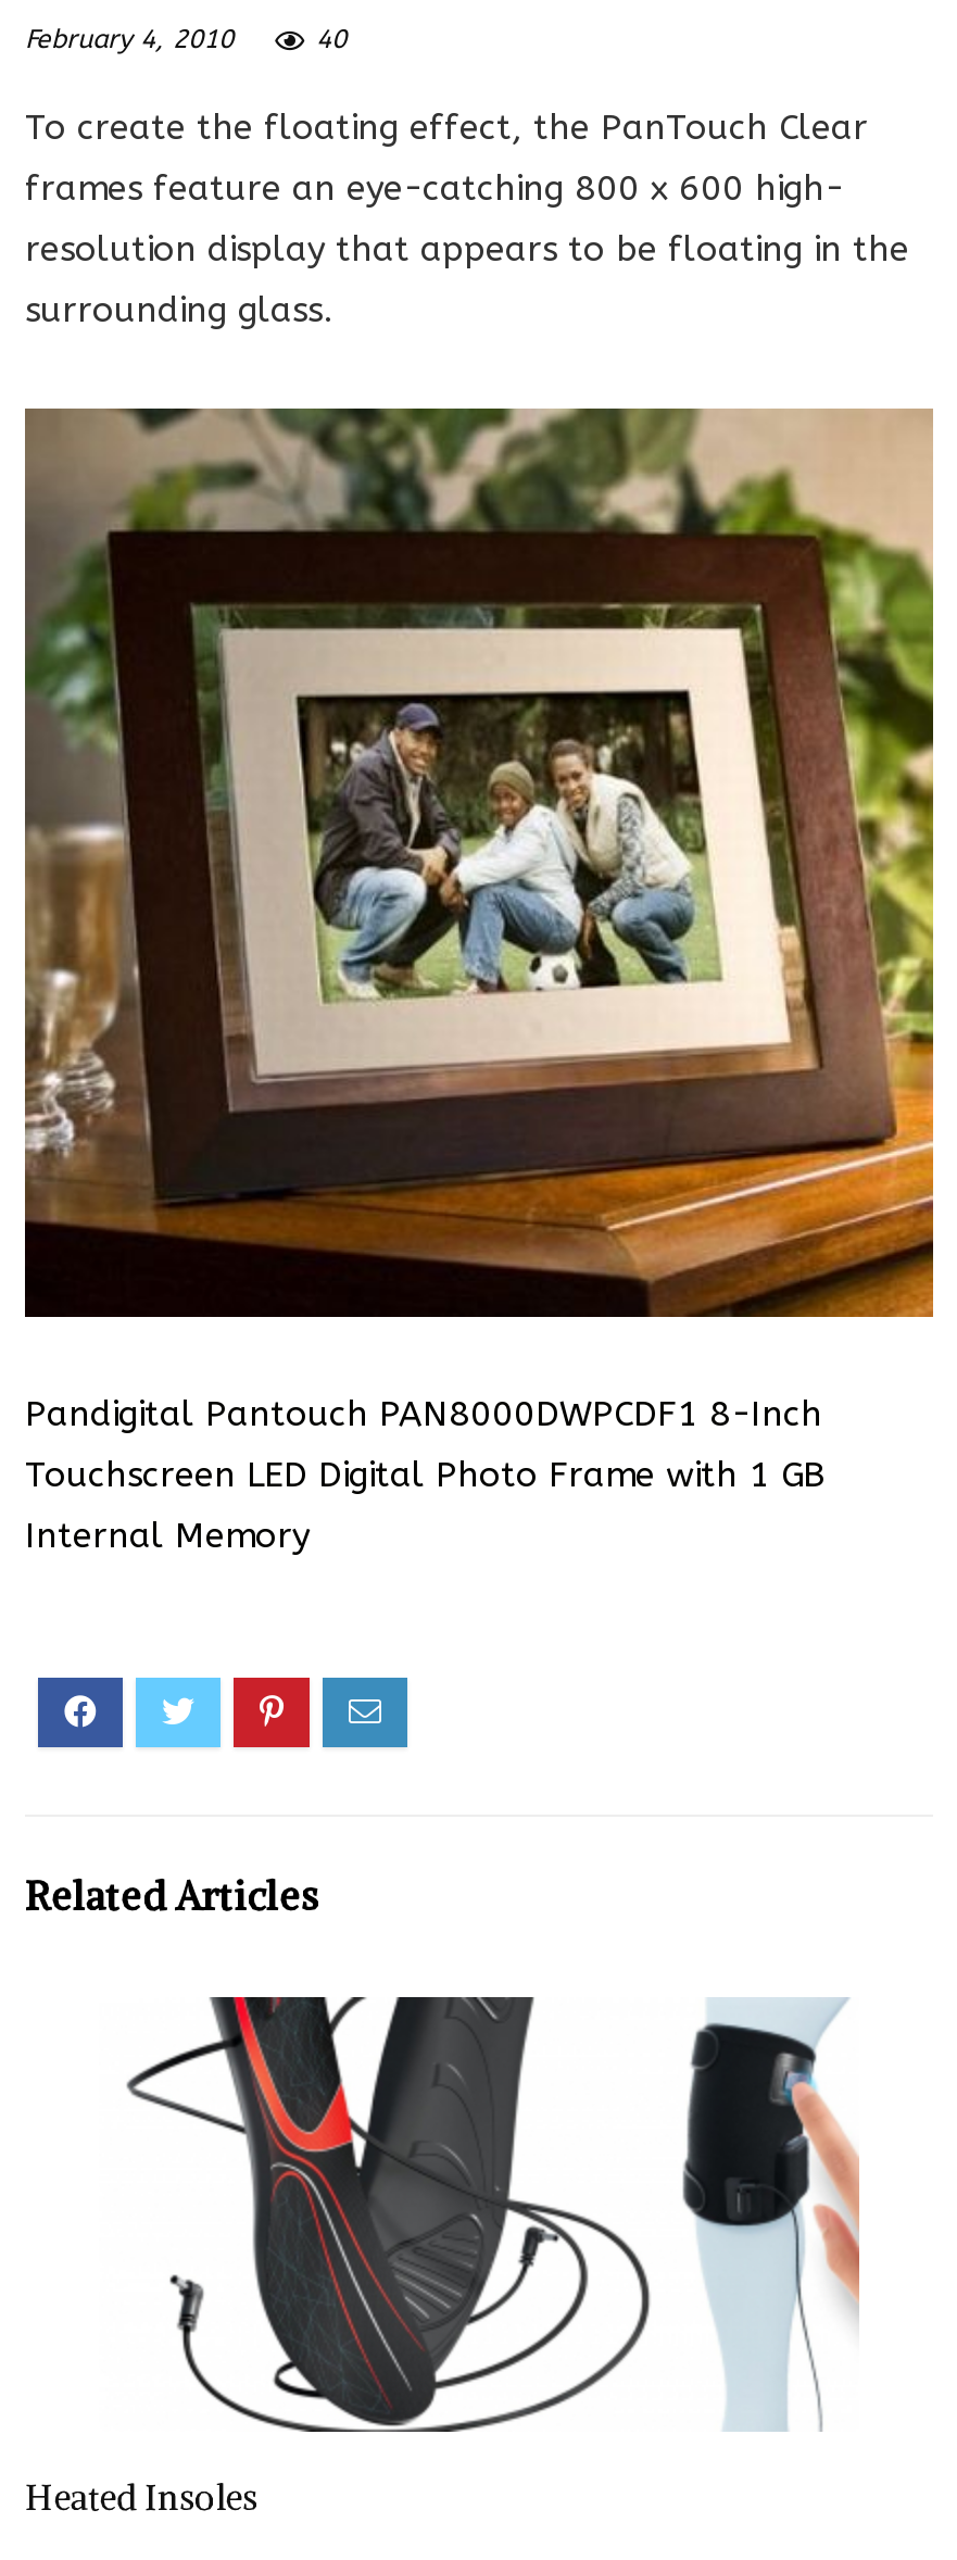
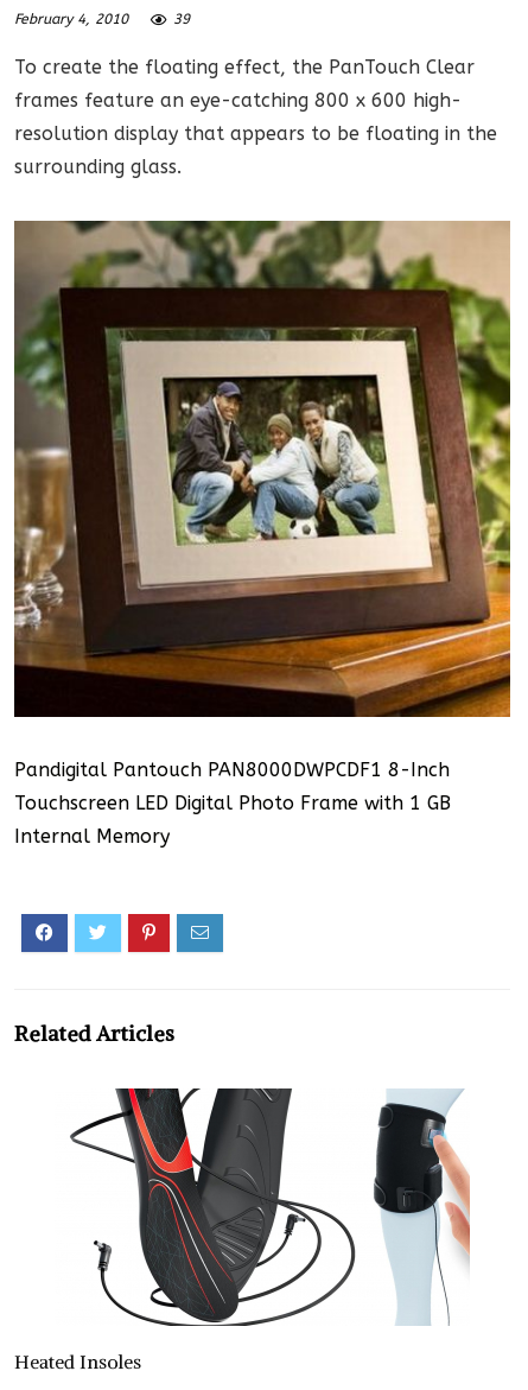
[316,24,347,54] 40 -> [173,11,190,27] 39

